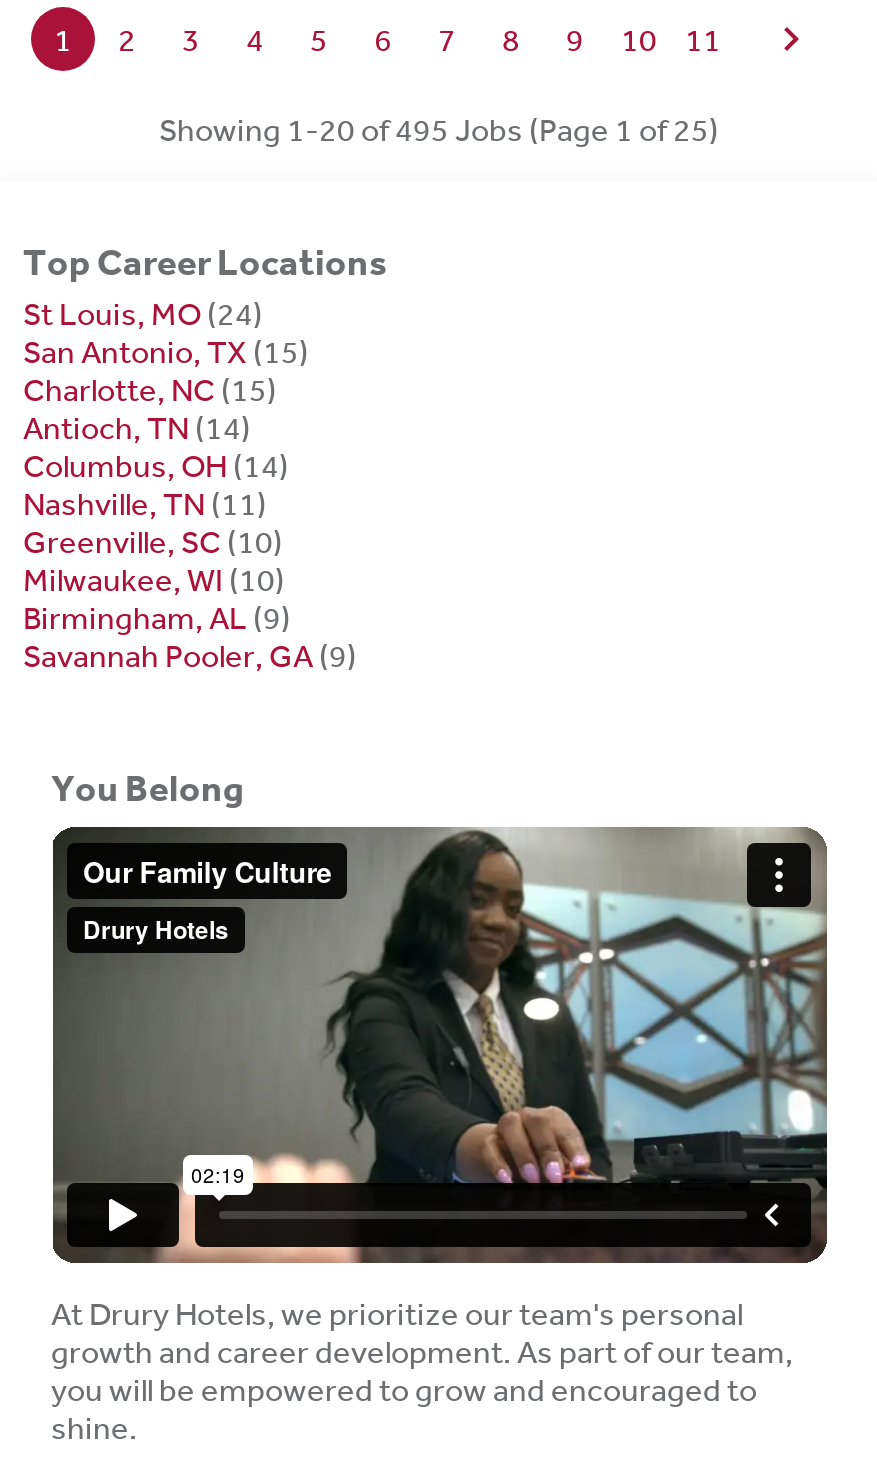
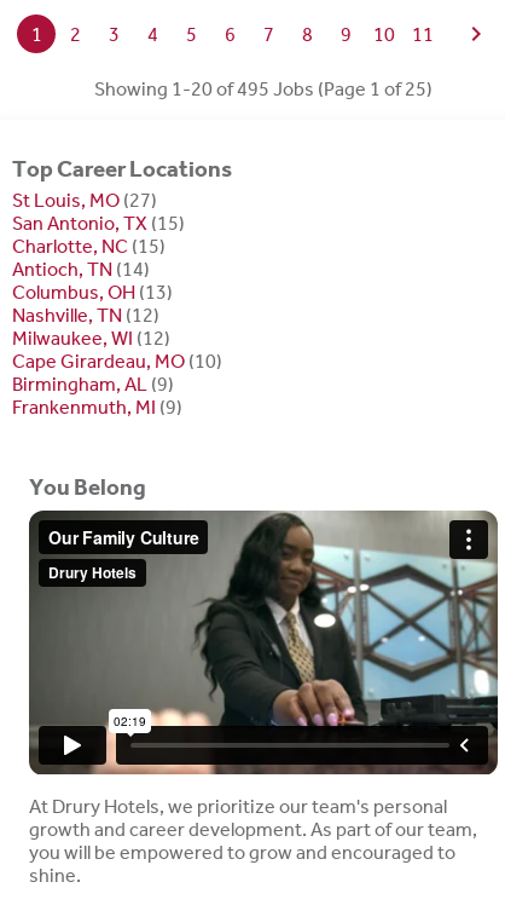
[23,296,263,334] St Louis, MO (24) -> [12,189,157,212] St Louis, MO (27)
[23,448,289,600] Columbus, OH (14) | Nashville, TN (11) | Greenville, SC (10) | Milwaukee, WI (10) -> [12,281,222,373] Columbus, OH (13) | Nashville, TN (12) | Milwaukee, WI (12) | Cape Girardeau, MO (10)
[23,638,357,676] Savannah Pooler, GA (9) -> [12,396,182,419] Frankenmuth, MI (9)

